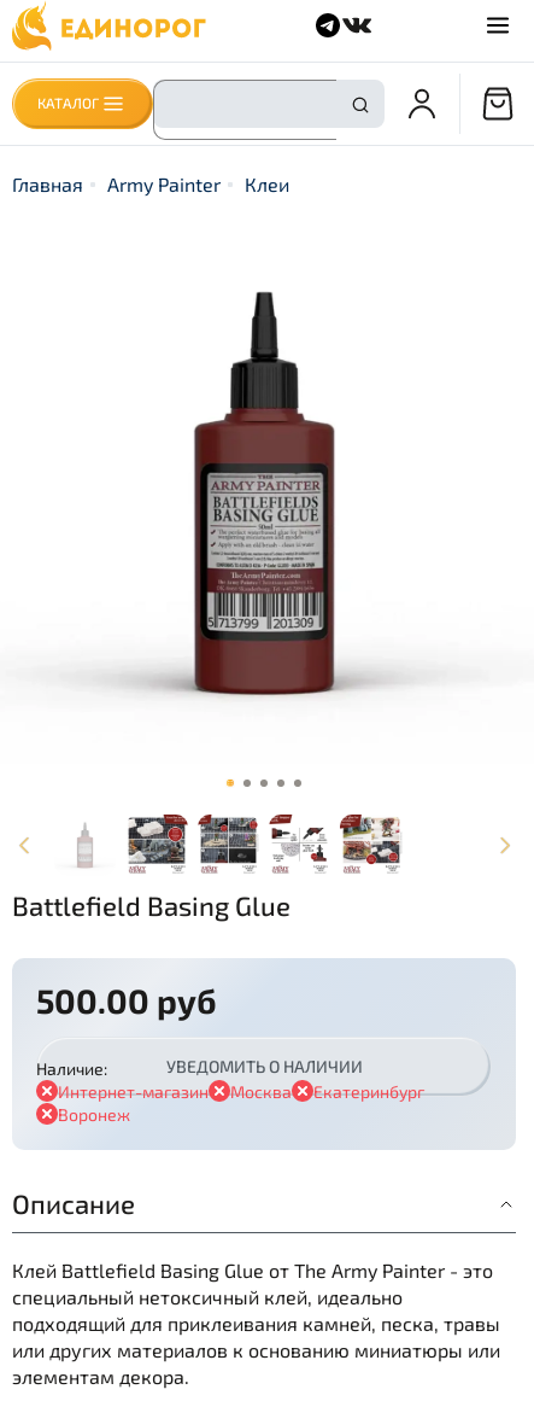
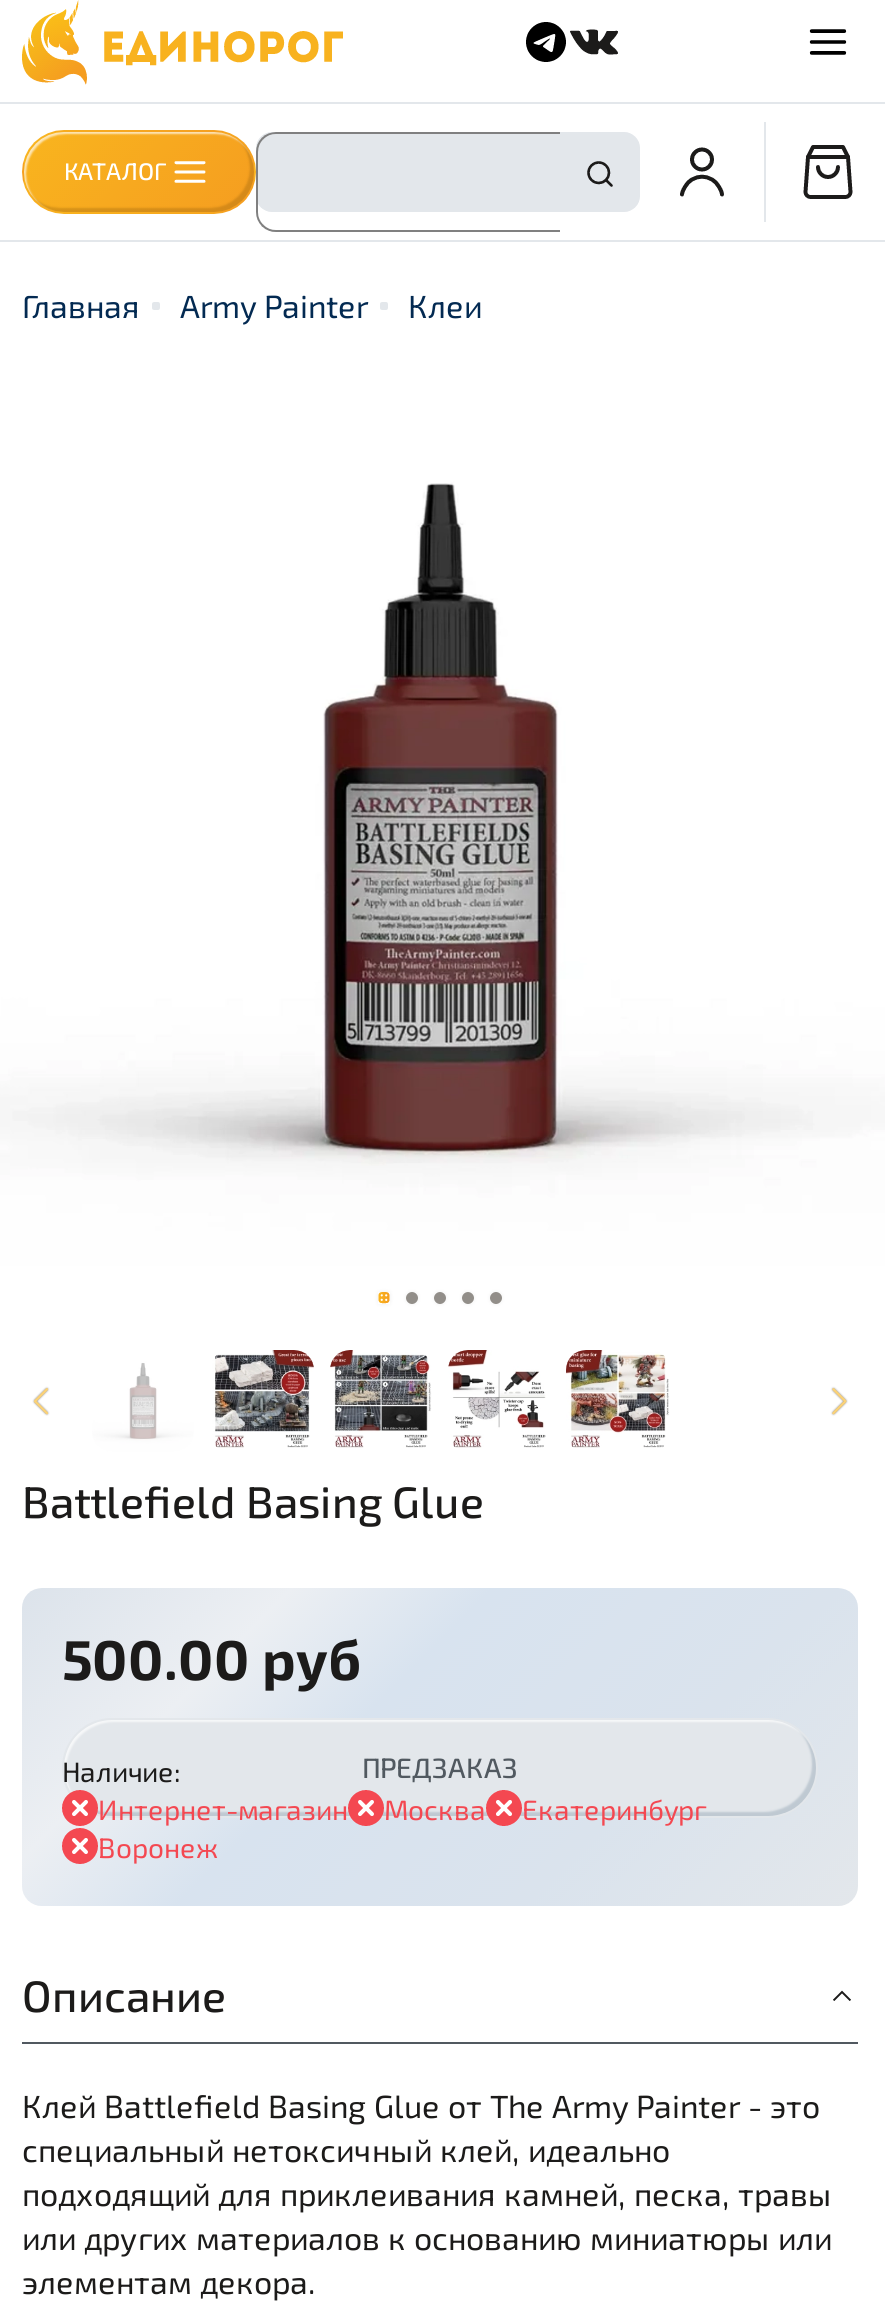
[166,1056,362,1076] УВЕДОМИТЬ О НАЛИЧИИ -> [362,1750,518,1784] ПРЕДЗАКАЗ

